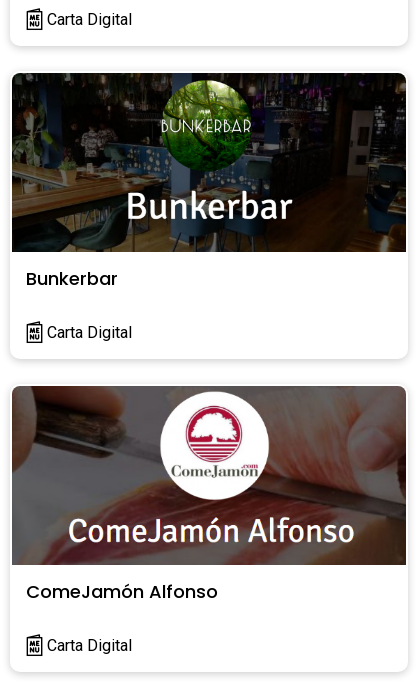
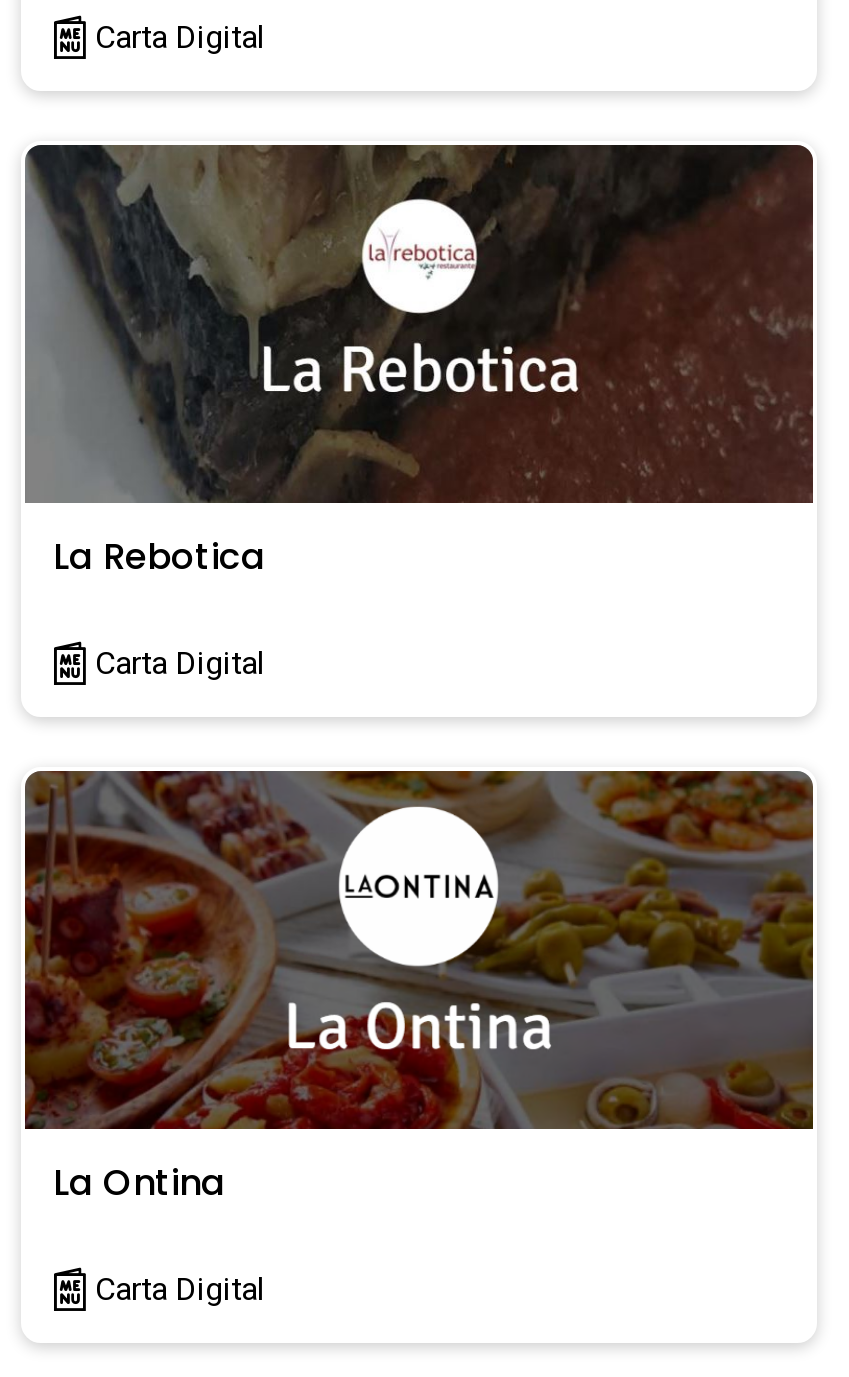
[11,73,406,291] [image] | Bunkerbar -> [25,145,813,582] [image] | La Rebotica
[12,386,406,604] [image] | ComeJamón Alfonso -> [25,771,813,1208] [image] | La Ontina

